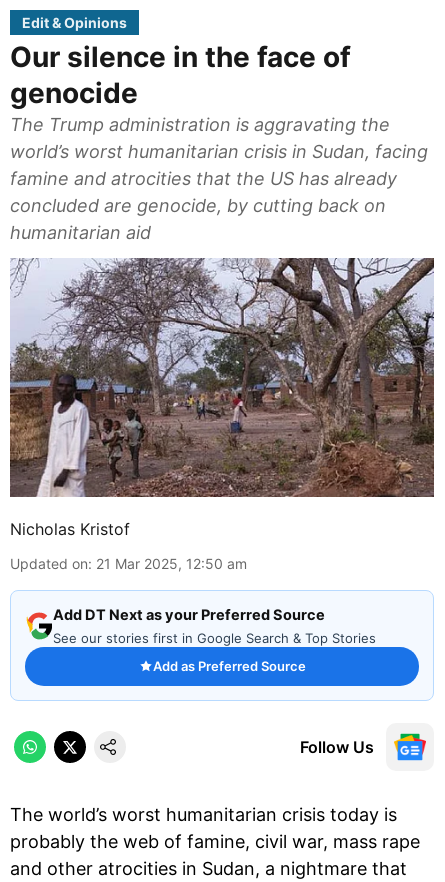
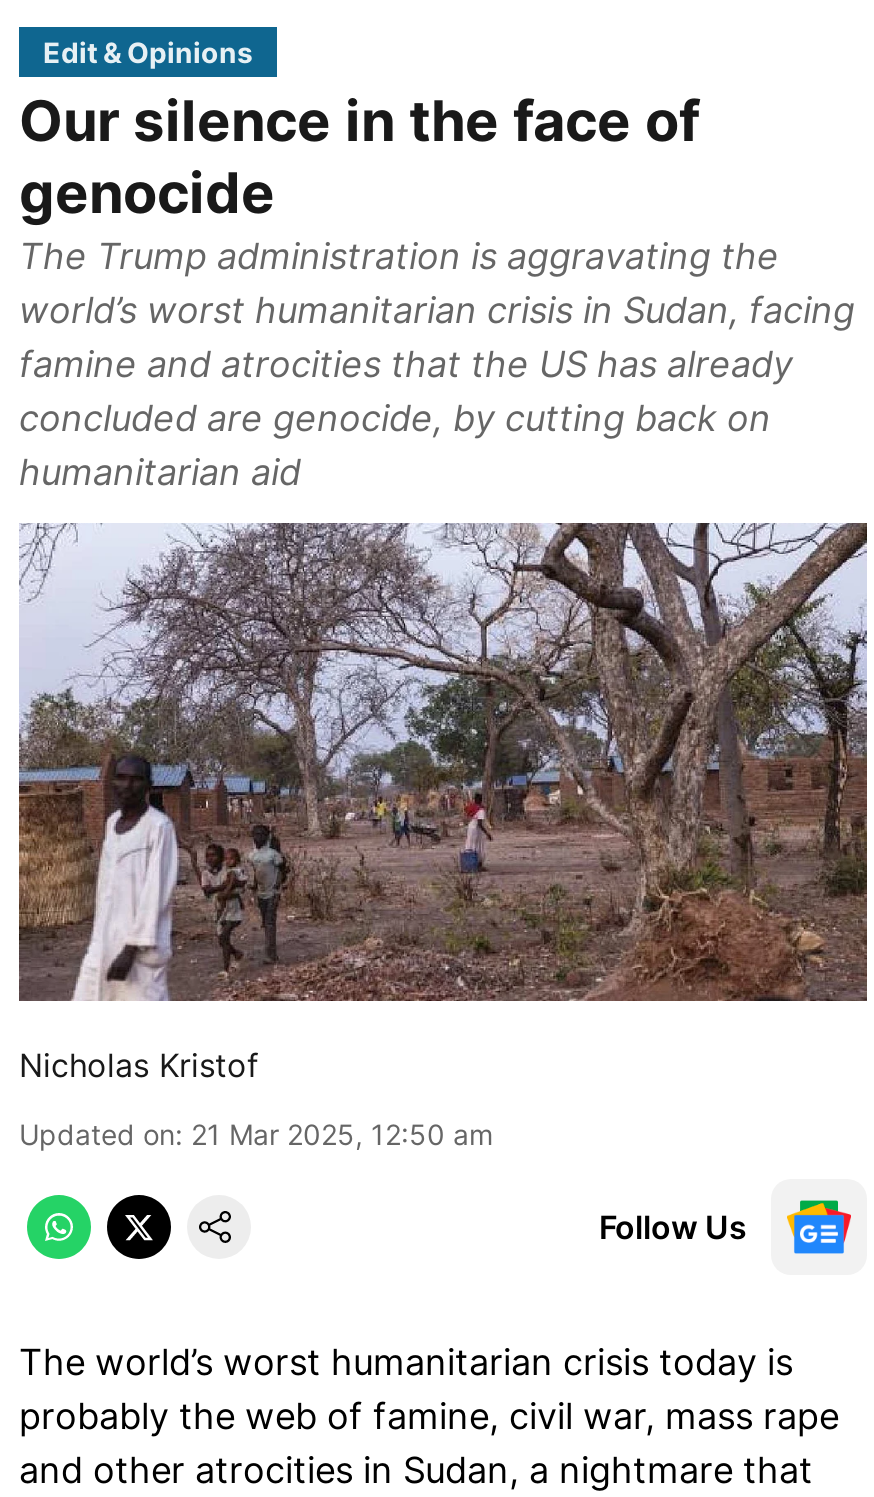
[10,590,434,701] [image] | Add DT Next as your Preferred Source | See our stories first in Google Search & Top Stories | Add as Preferred Source -> none

